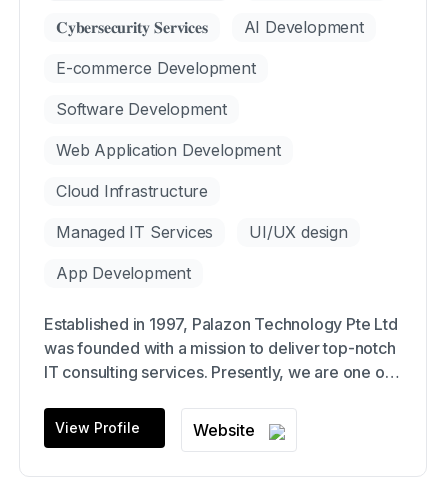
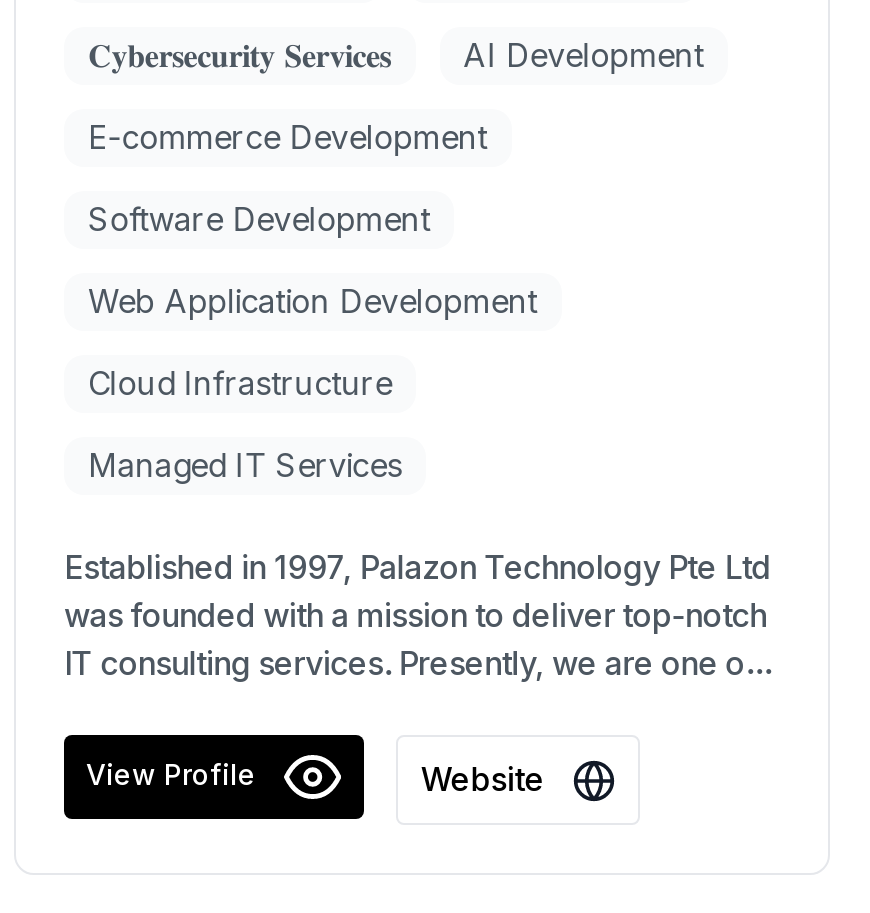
[56,222,348,283] UI/UX design | App Development -> none

